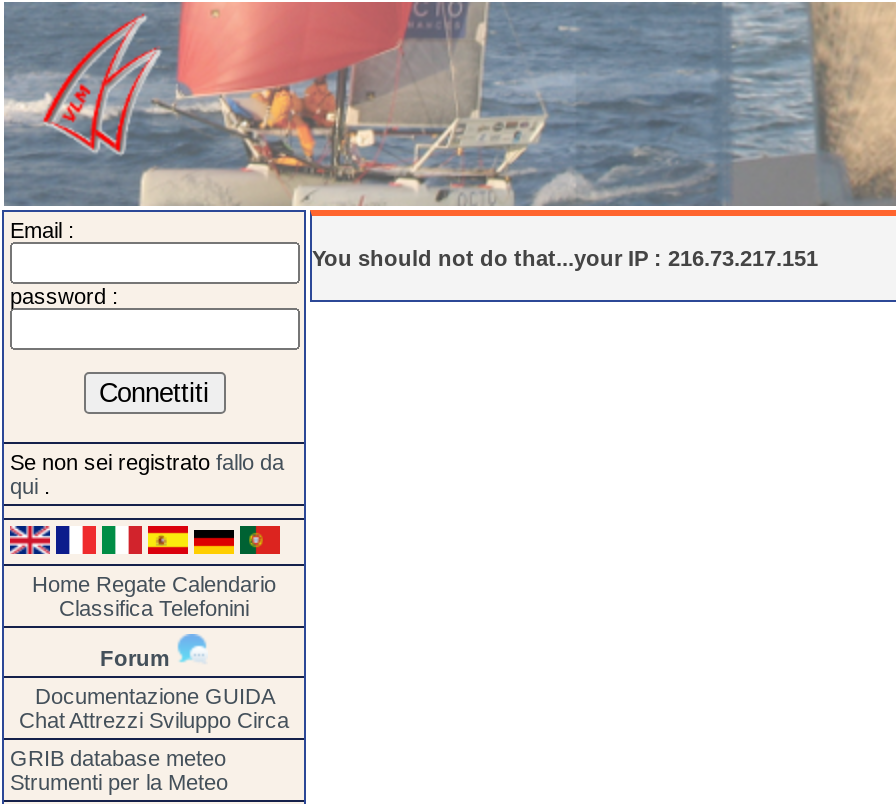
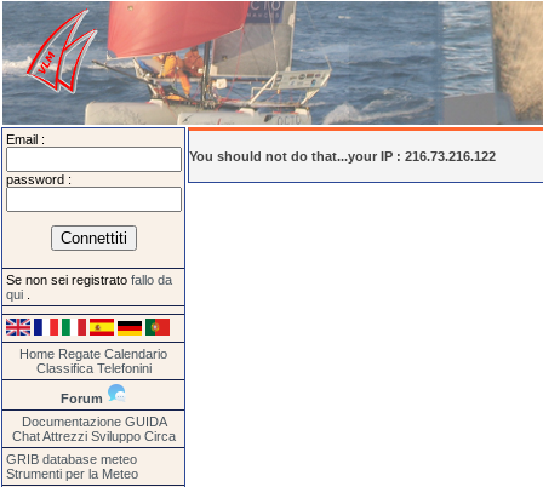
[312,246,818,270] You should not do that...your IP : 216.73.217.151 -> [189,149,496,163] You should not do that...your IP : 216.73.216.122

